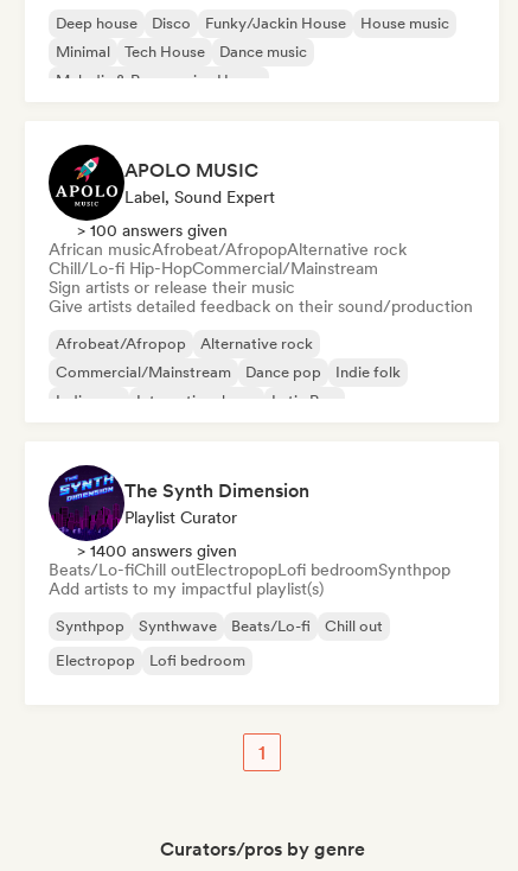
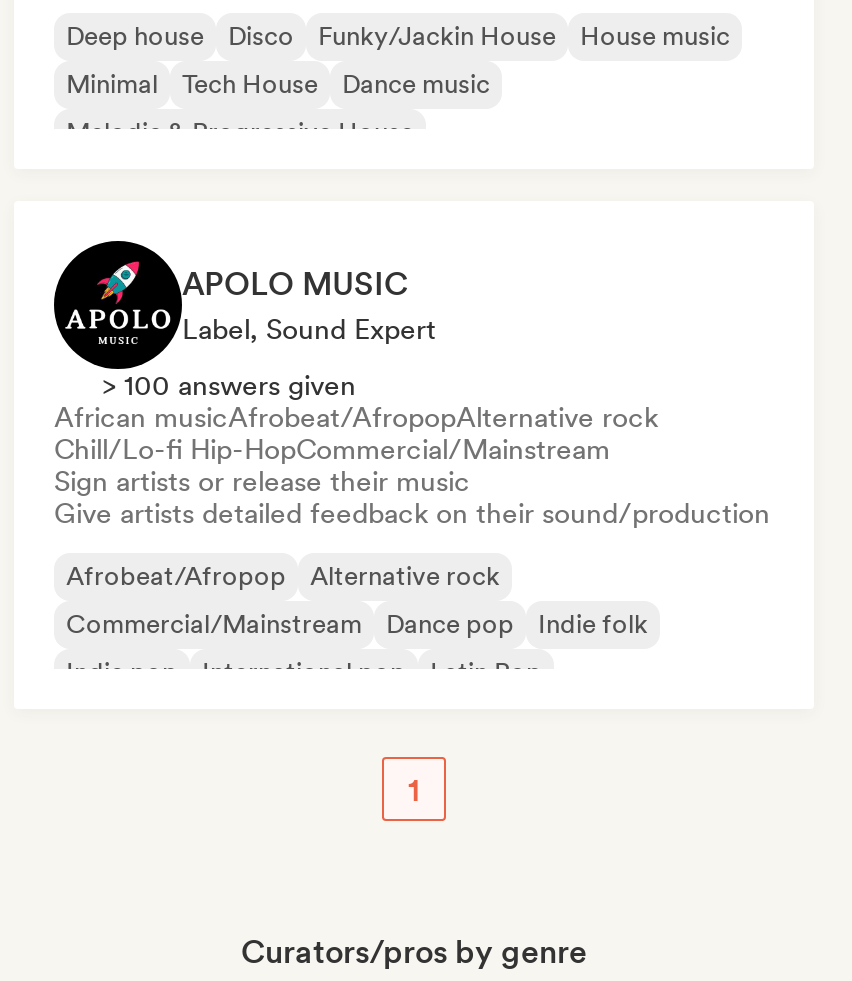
[47,464,450,669] [image] | The Synth Dimension | Playlist Curator | > 1400 answers given | Beats/Lo-fiChill outElectropopLofi bedroomSynthpop | Add artists to my impactful playlist(s) | Synthpop | Synthwave | Beats/Lo-fi | Chill out | Electropop | Lofi bedroom -> none

